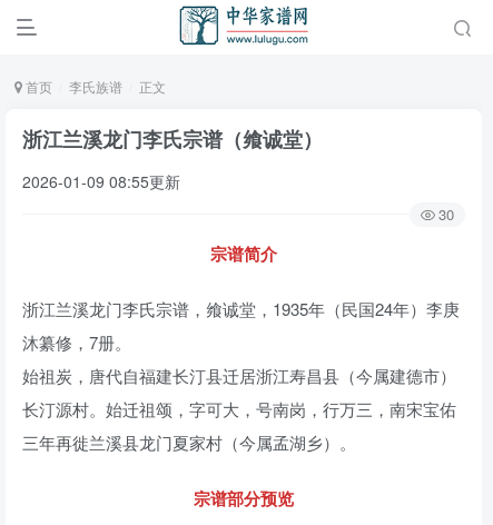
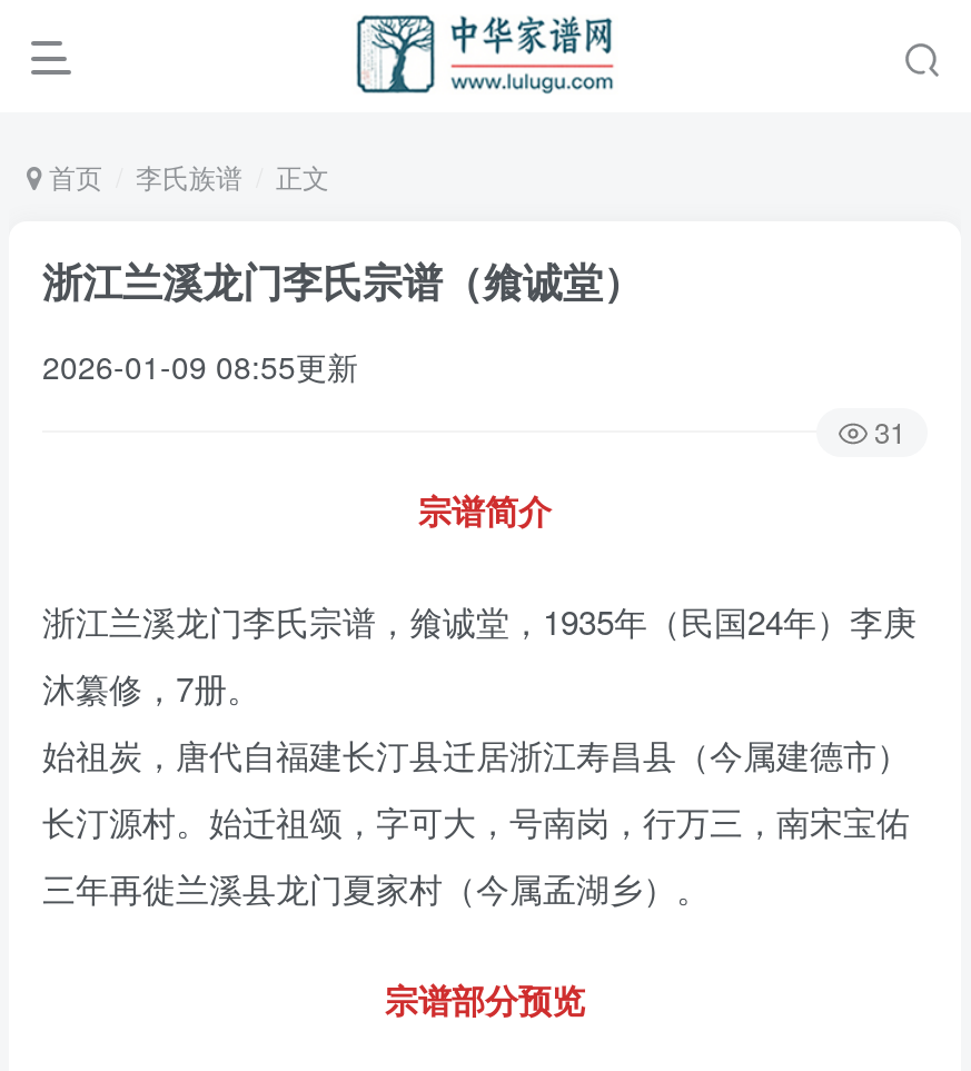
[438,204,454,225] 30 -> [874,410,905,453] 31

